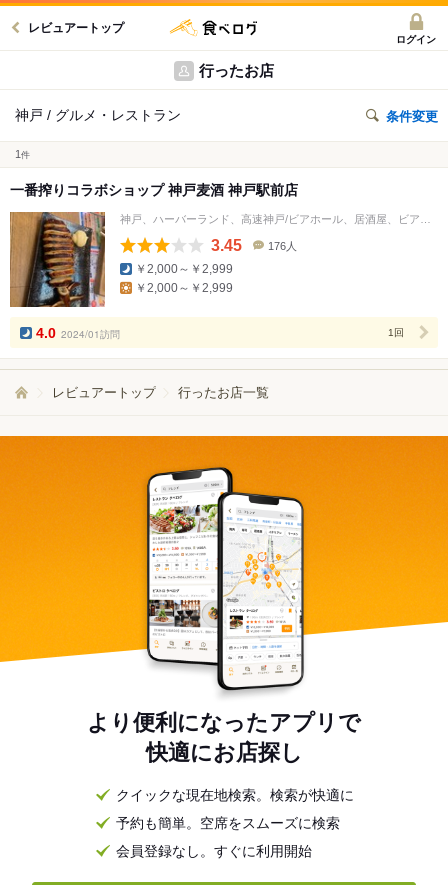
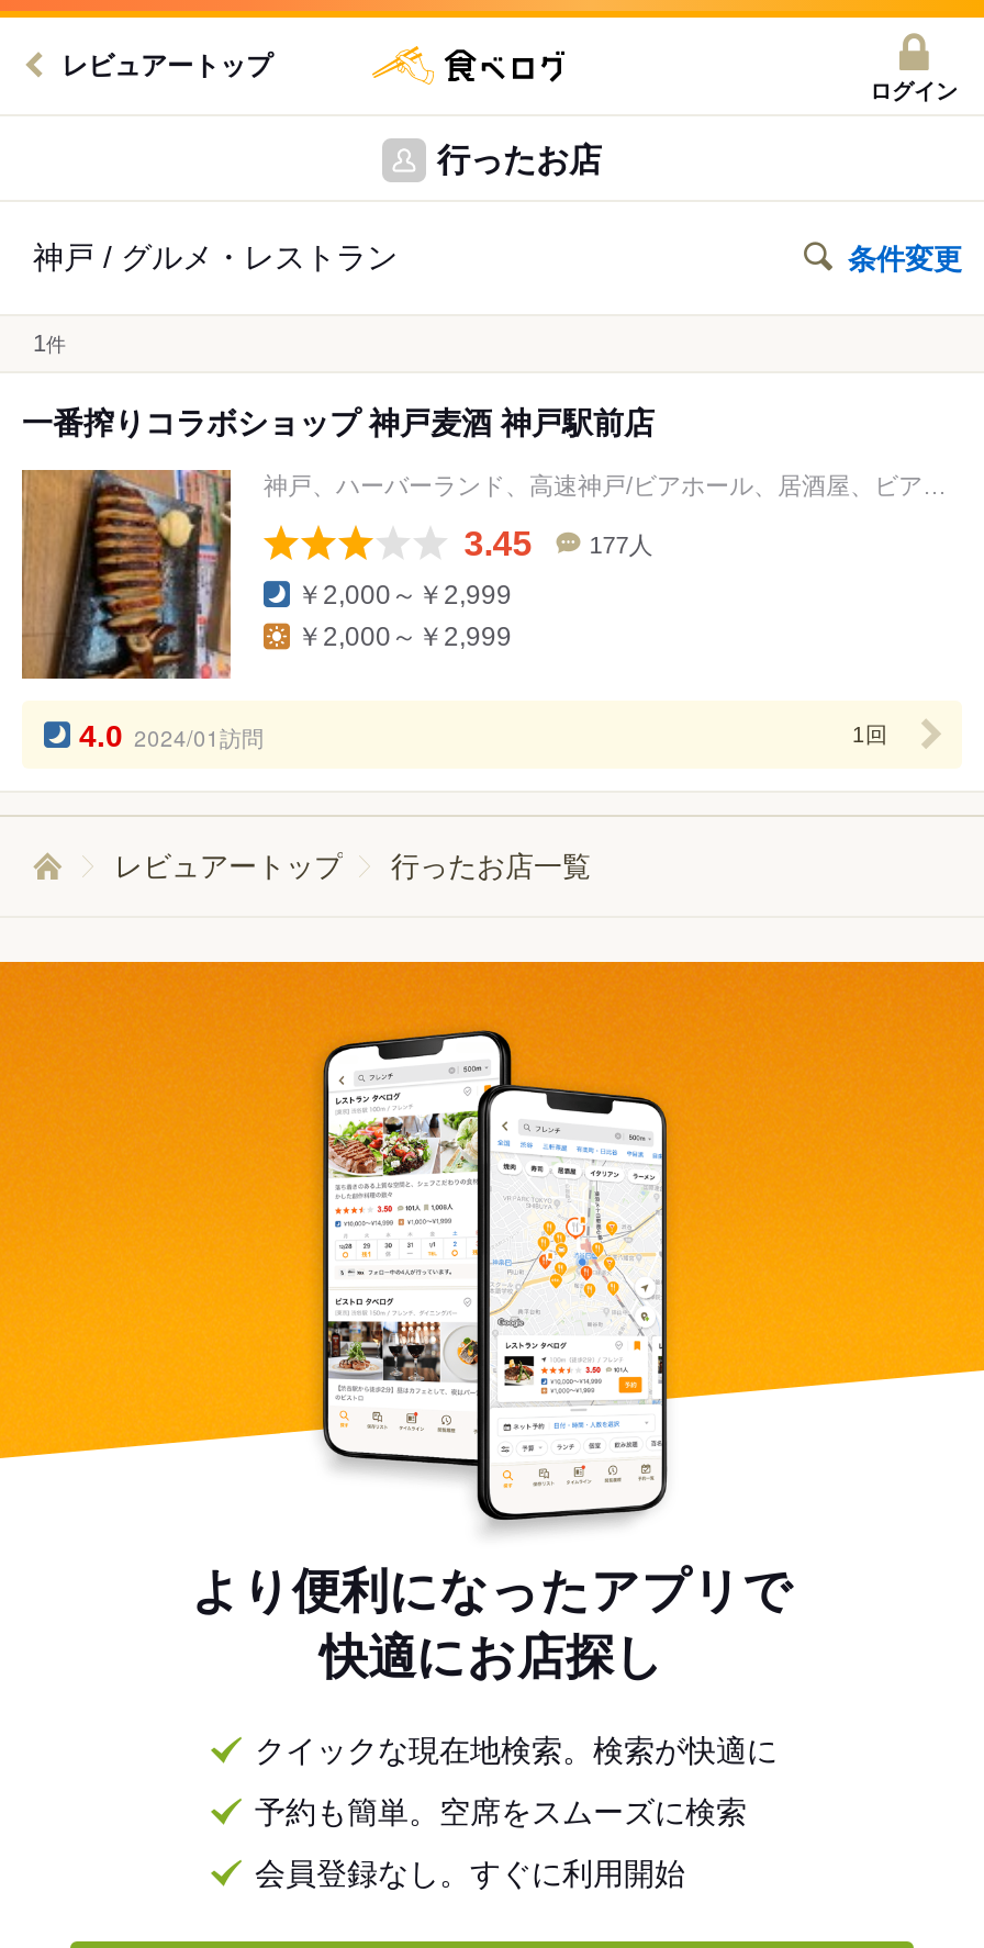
[268,240,297,252] 176人 -> [589,532,653,558] 177人

